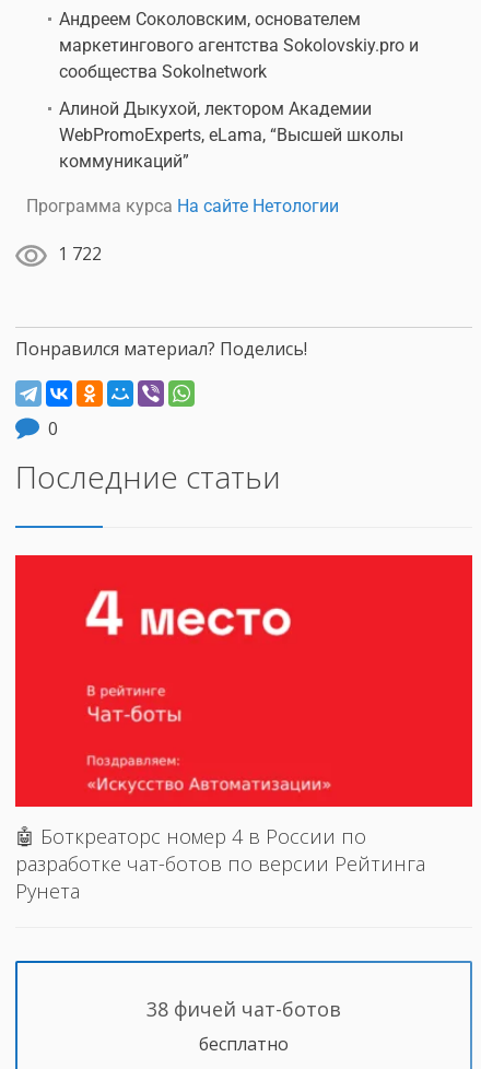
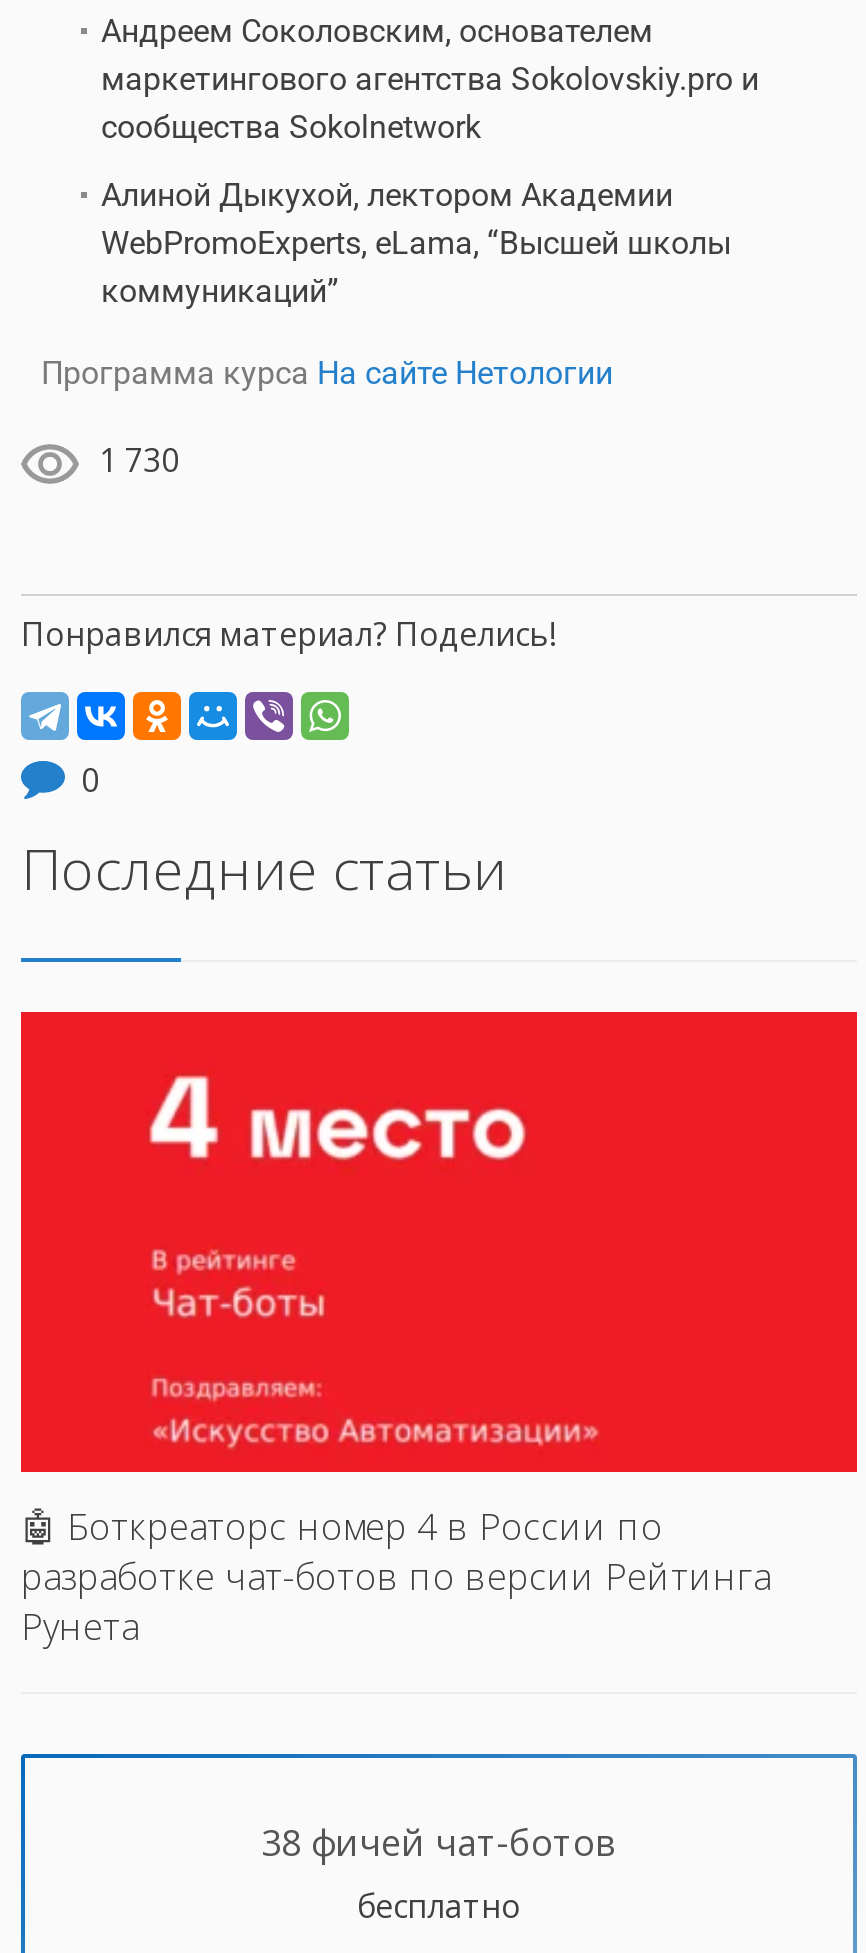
[58,242,102,266] 1 722 -> [99,438,179,482] 1 730

